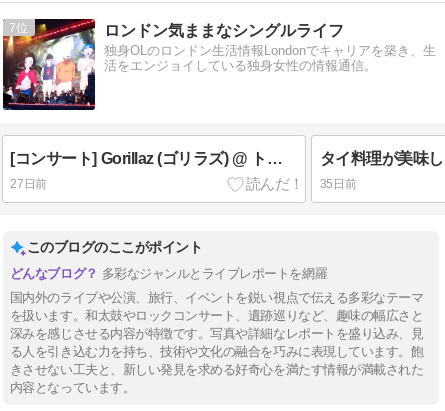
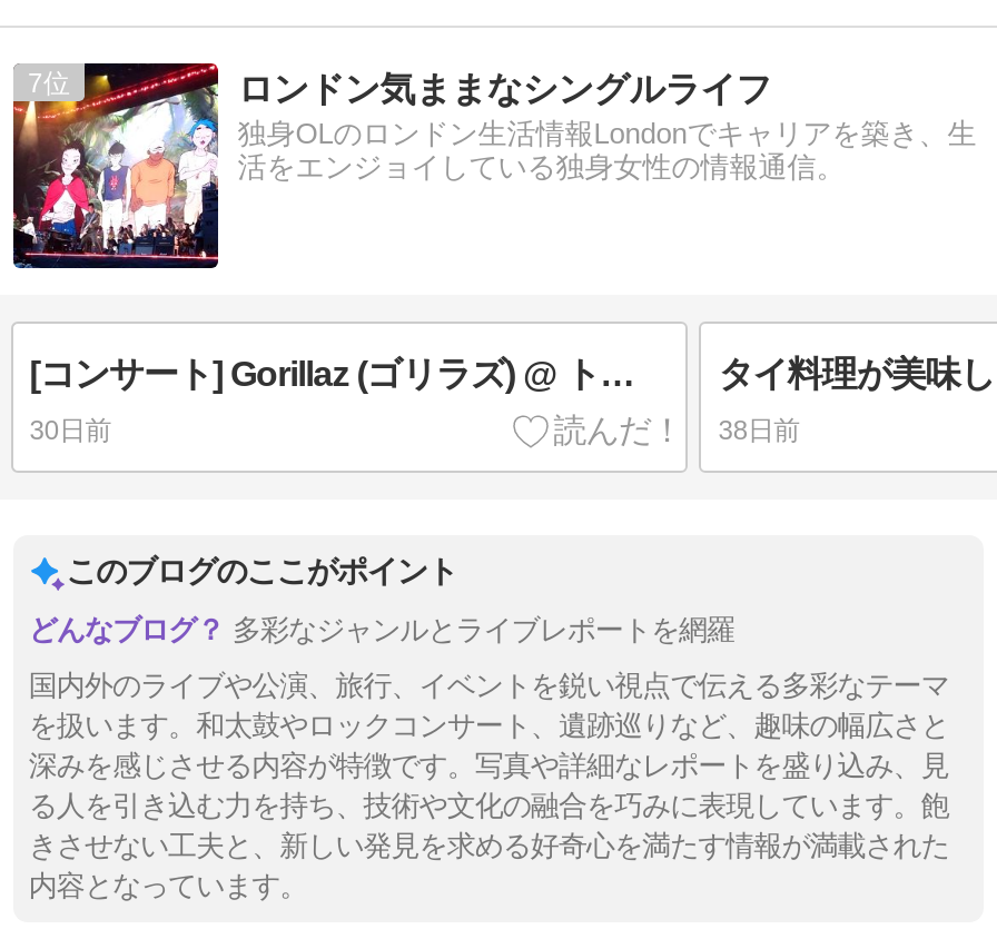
[10,177,47,191] 27日前 -> [30,414,111,445] 30日前
[320,177,356,191] 35日前 -> [718,414,800,445] 38日前

